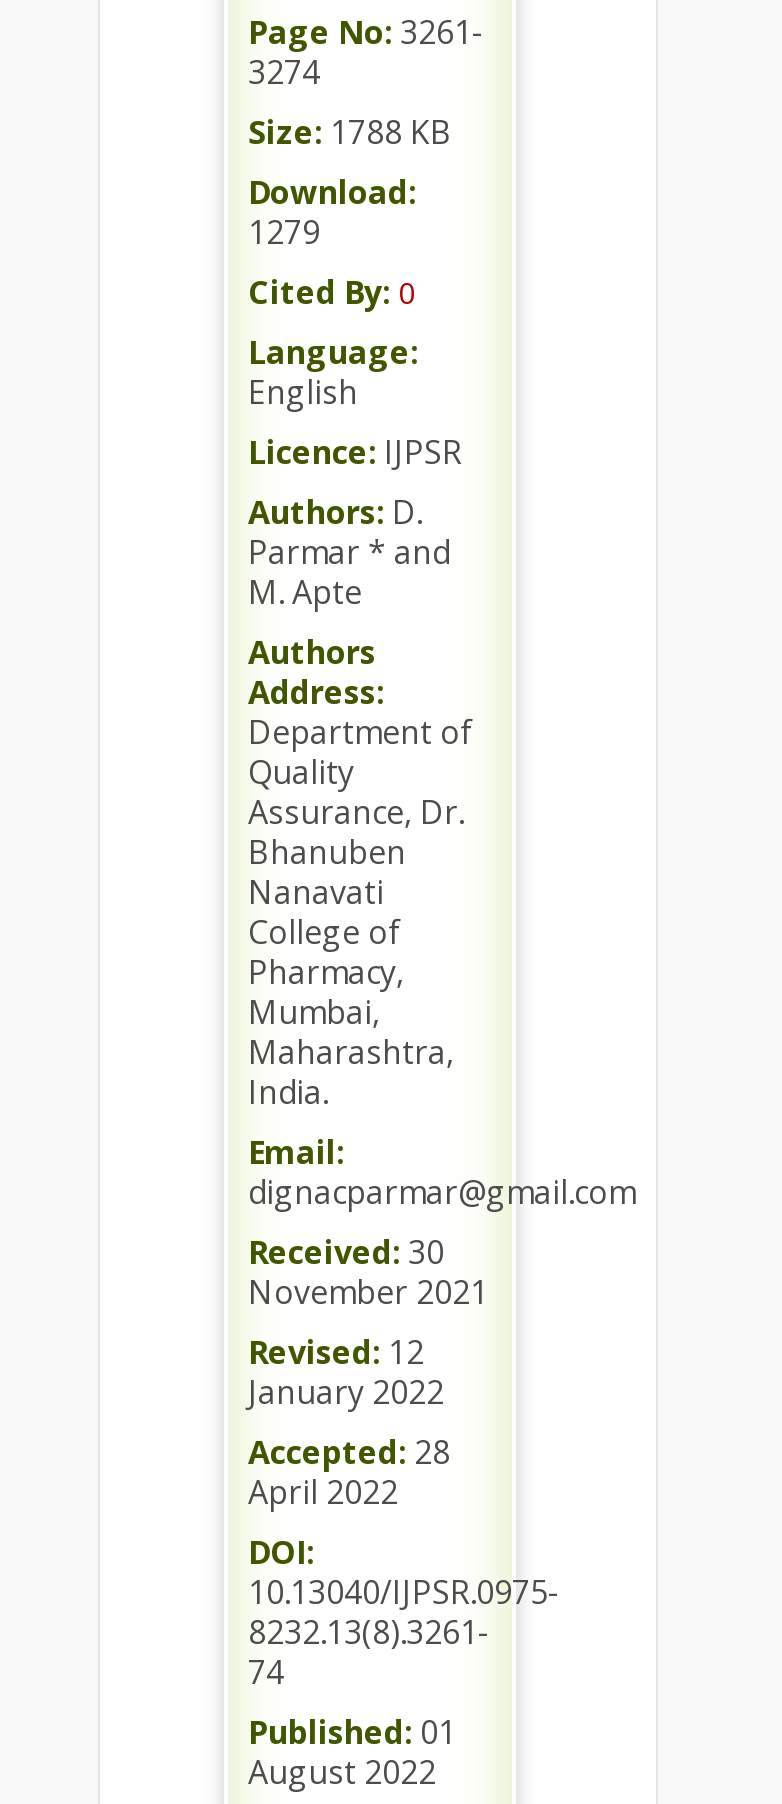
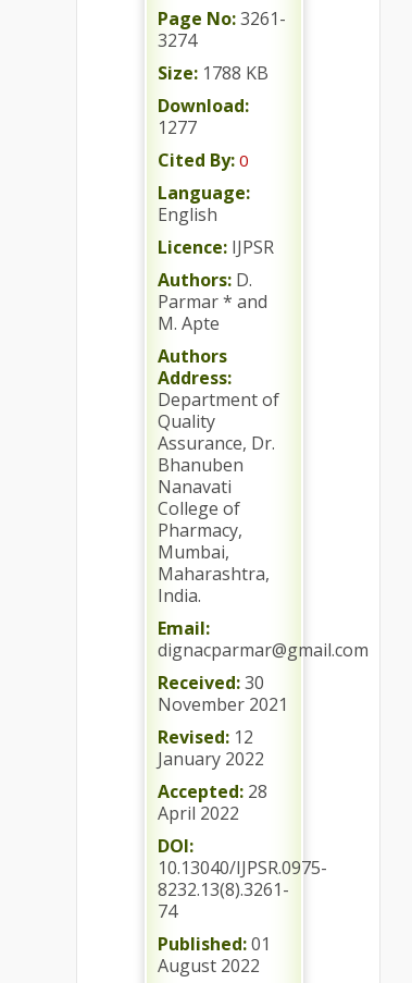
[248,210,320,254] 1279 -> [158,115,197,139] 1277

